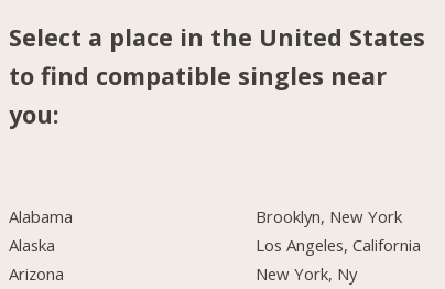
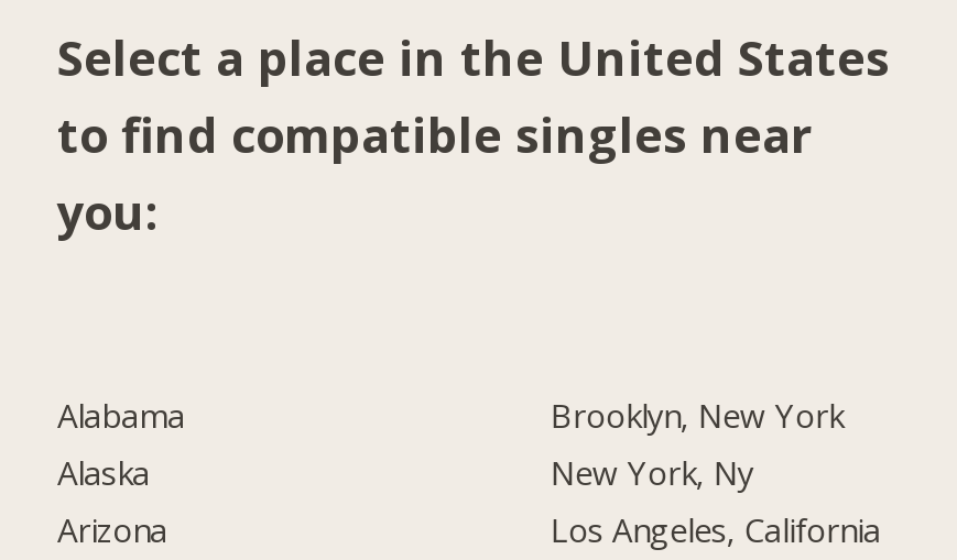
moved [256,234,421,256] -> [550,507,881,551]: Los Angeles, California
moved [256,262,357,284] -> [550,450,753,494]: New York, Ny

